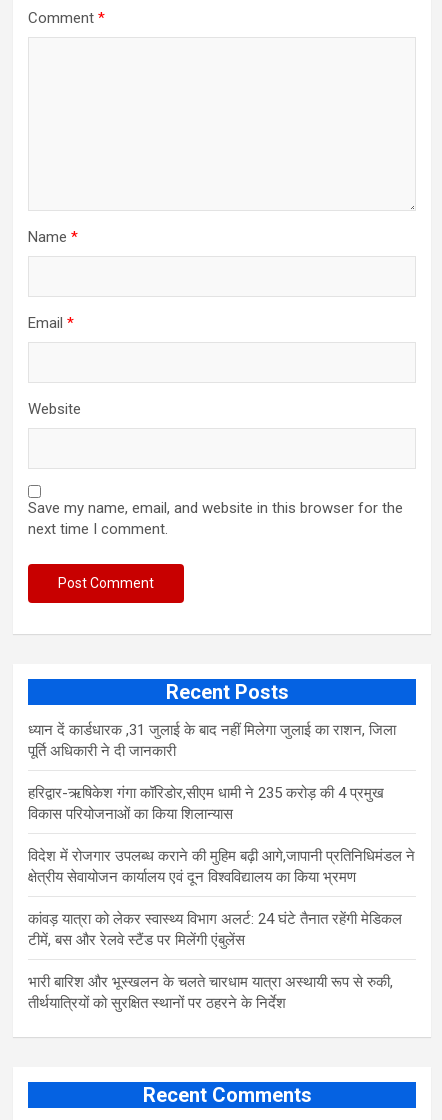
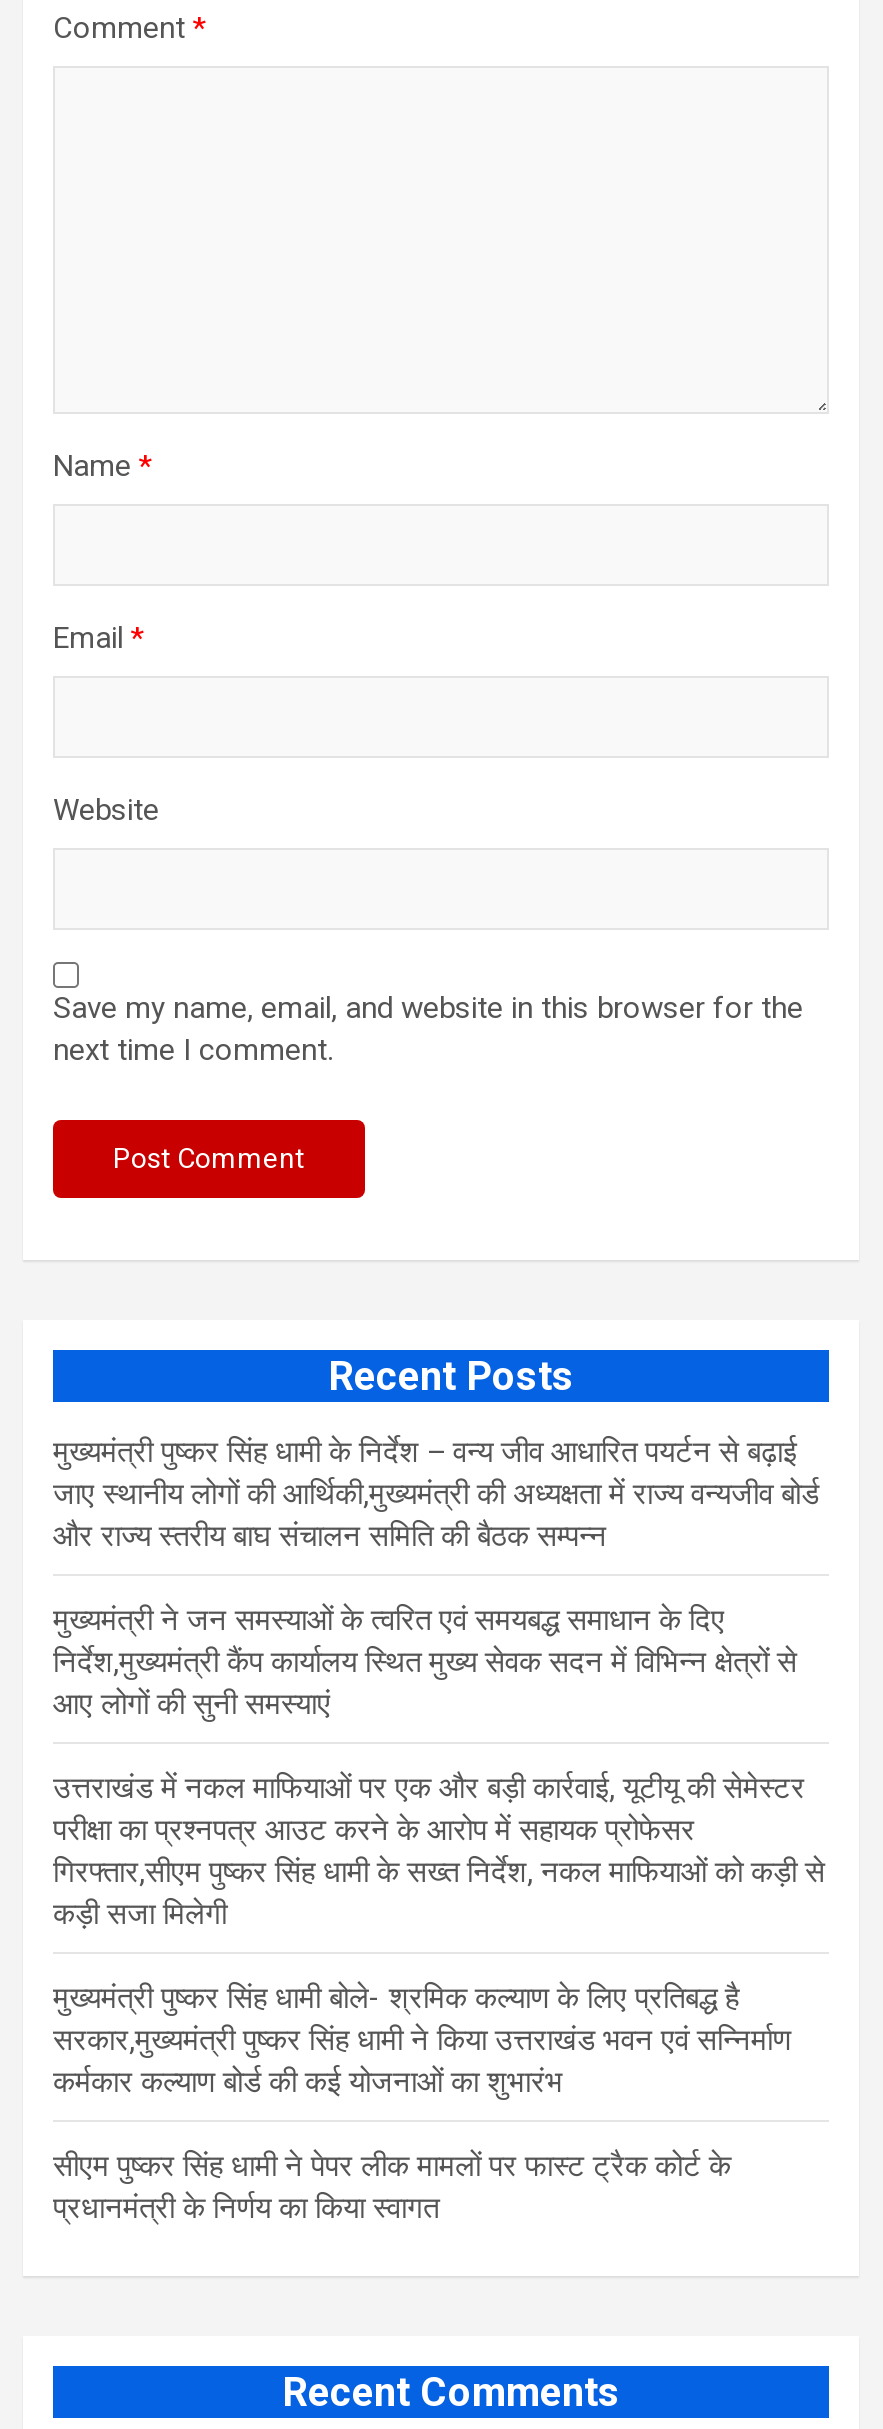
[28,721,396,760] ध्यान दें कार्डधारक ,31 जुलाई के बाद नहीं मिलेगा जुलाई का राशन, जिला | पूर्ति अधिकारी ने दी जानकारी -> [53,1435,819,1555] मुख्यमंत्री पुष्कर सिंह धामी के निर्देश – वन्य जीव आधारित पयर्टन से बढ़ाई | जाए स्थानीय लोगों की आर्थिकी,मुख्यमंत्री की अध्यक्षता में राज्य वन्यजीव बोर्ड | और राज्य स्तरीय बाघ संचालन समिति की बैठक सम्पन्न
[28,784,384,823] हरिद्वार-ऋषिकेश गंगा कॉरिडोर,सीएम धामी ने 235 करोड़ की 4 प्रमुख | विकास परियोजनाओं का किया शिलान्यास -> [53,1603,797,1723] मुख्यमंत्री ने जन समस्याओं के त्वरित एवं समयबद्ध समाधान के दिए | निर्देश,मुख्यमंत्री कैंप कार्यालय स्थित मुख्य सेवक सदन में विभिन्न क्षेत्रों से | आए लोगों की सुनी समस्याएं
[28,847,415,886] विदेश में रोजगार उपलब्ध कराने की मुहिम बढ़ी आगे,जापानी प्रतिनिधिमंडल ने | क्षेत्रीय सेवायोजन कार्यालय एवं दून विश्वविद्यालय का किया भ्रमण -> [53,1771,825,1933] उत्तराखंड में नकल माफियाओं पर एक और बड़ी कार्रवाई, यूटीयू की सेमेस्टर | परीक्षा का प्रश्नपत्र आउट करने के आरोप में सहायक प्रोफेसर | गिरफ्तार,सीएम पुष्कर सिंह धामी के सख्त निर्देश, नकल माफियाओं को कड़ी से | कड़ी सजा मिलेगी
[28,910,402,949] कांवड़ यात्रा को लेकर स्वास्थ्य विभाग अलर्ट: 24 घंटे तैनात रहेंगी मेडिकल | टीमें, बस और रेलवे स्टैंड पर मिलेंगी एंबुलेंस -> [53,1981,791,2101] मुख्यमंत्री पुष्कर सिंह धामी बोले- श्रमिक कल्याण के लिए प्रतिबद्ध है | सरकार,मुख्यमंत्री पुष्कर सिंह धामी ने किया उत्तराखंड भवन एवं सन्निर्माण | कर्मकार कल्याण बोर्ड की कई योजनाओं का शुभारंभ
[28,973,393,1012] भारी बारिश और भूस्खलन के चलते चारधाम यात्रा अस्थायी रूप से रुकी, | तीर्थयात्रियों को सुरक्षित स्थानों पर ठहरने के निर्देश -> [53,2149,731,2227] सीएम पुष्कर सिंह धामी ने पेपर लीक मामलों पर फास्ट ट्रैक कोर्ट के | प्रधानमंत्री के निर्णय का किया स्वागत

